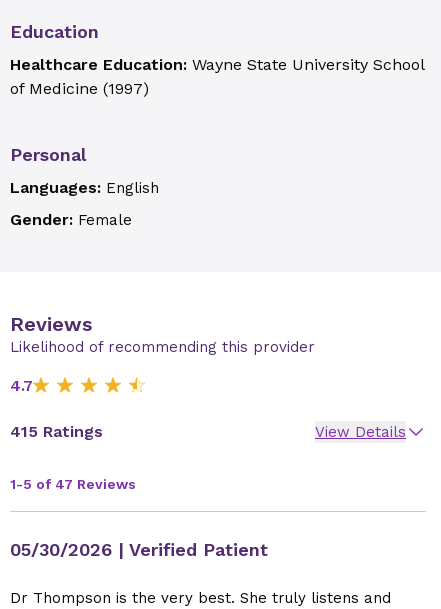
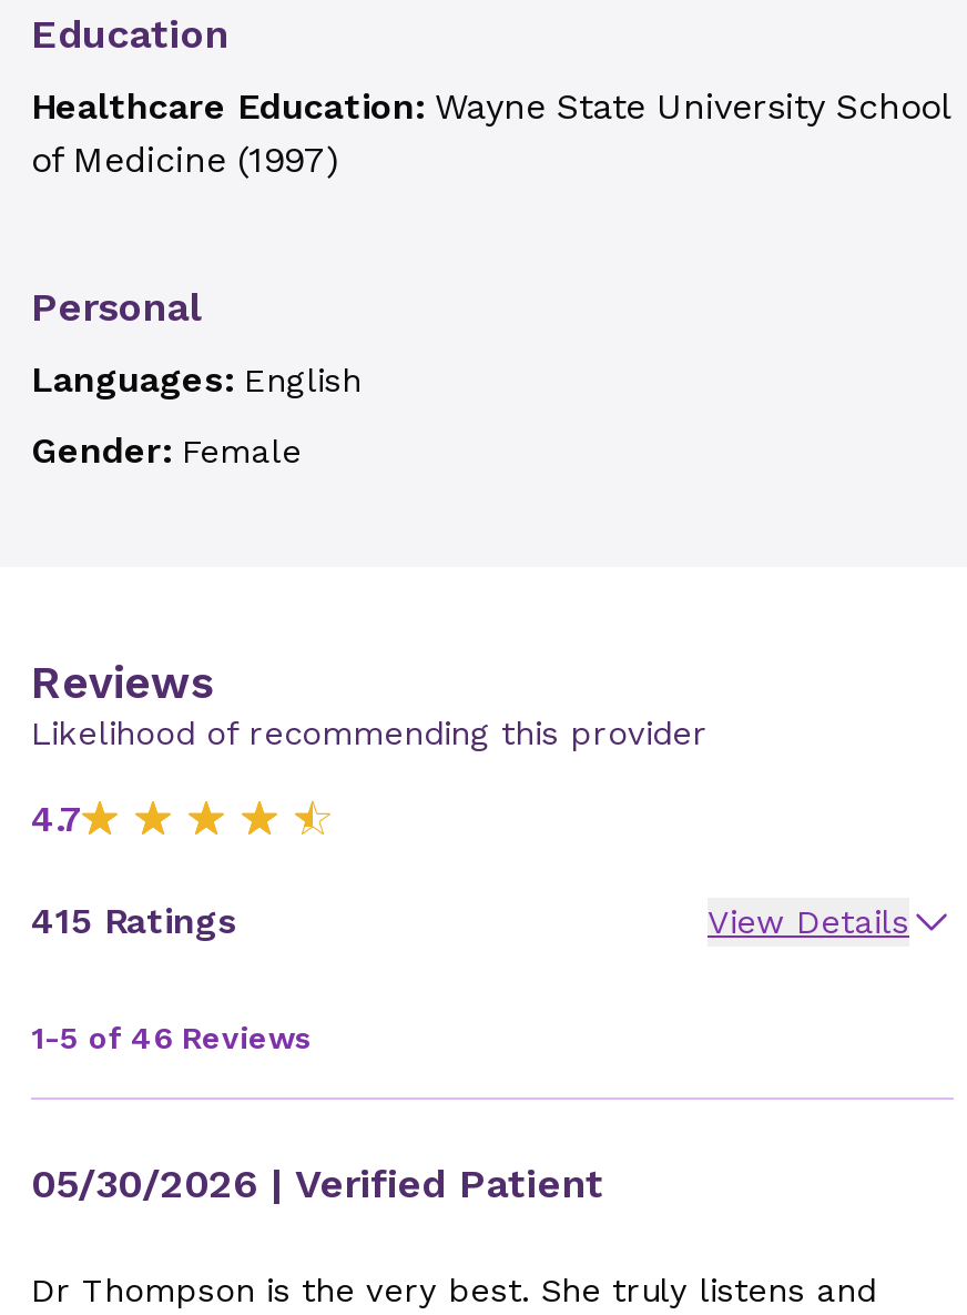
[10,476,136,492] 1-5 of 47 Reviews -> [31,1020,313,1055] 1-5 of 46 Reviews

